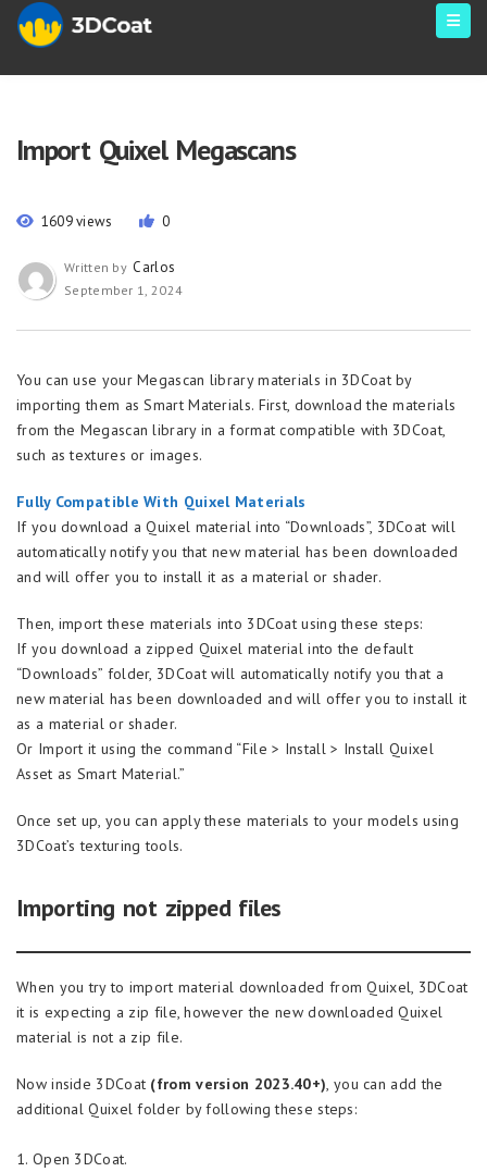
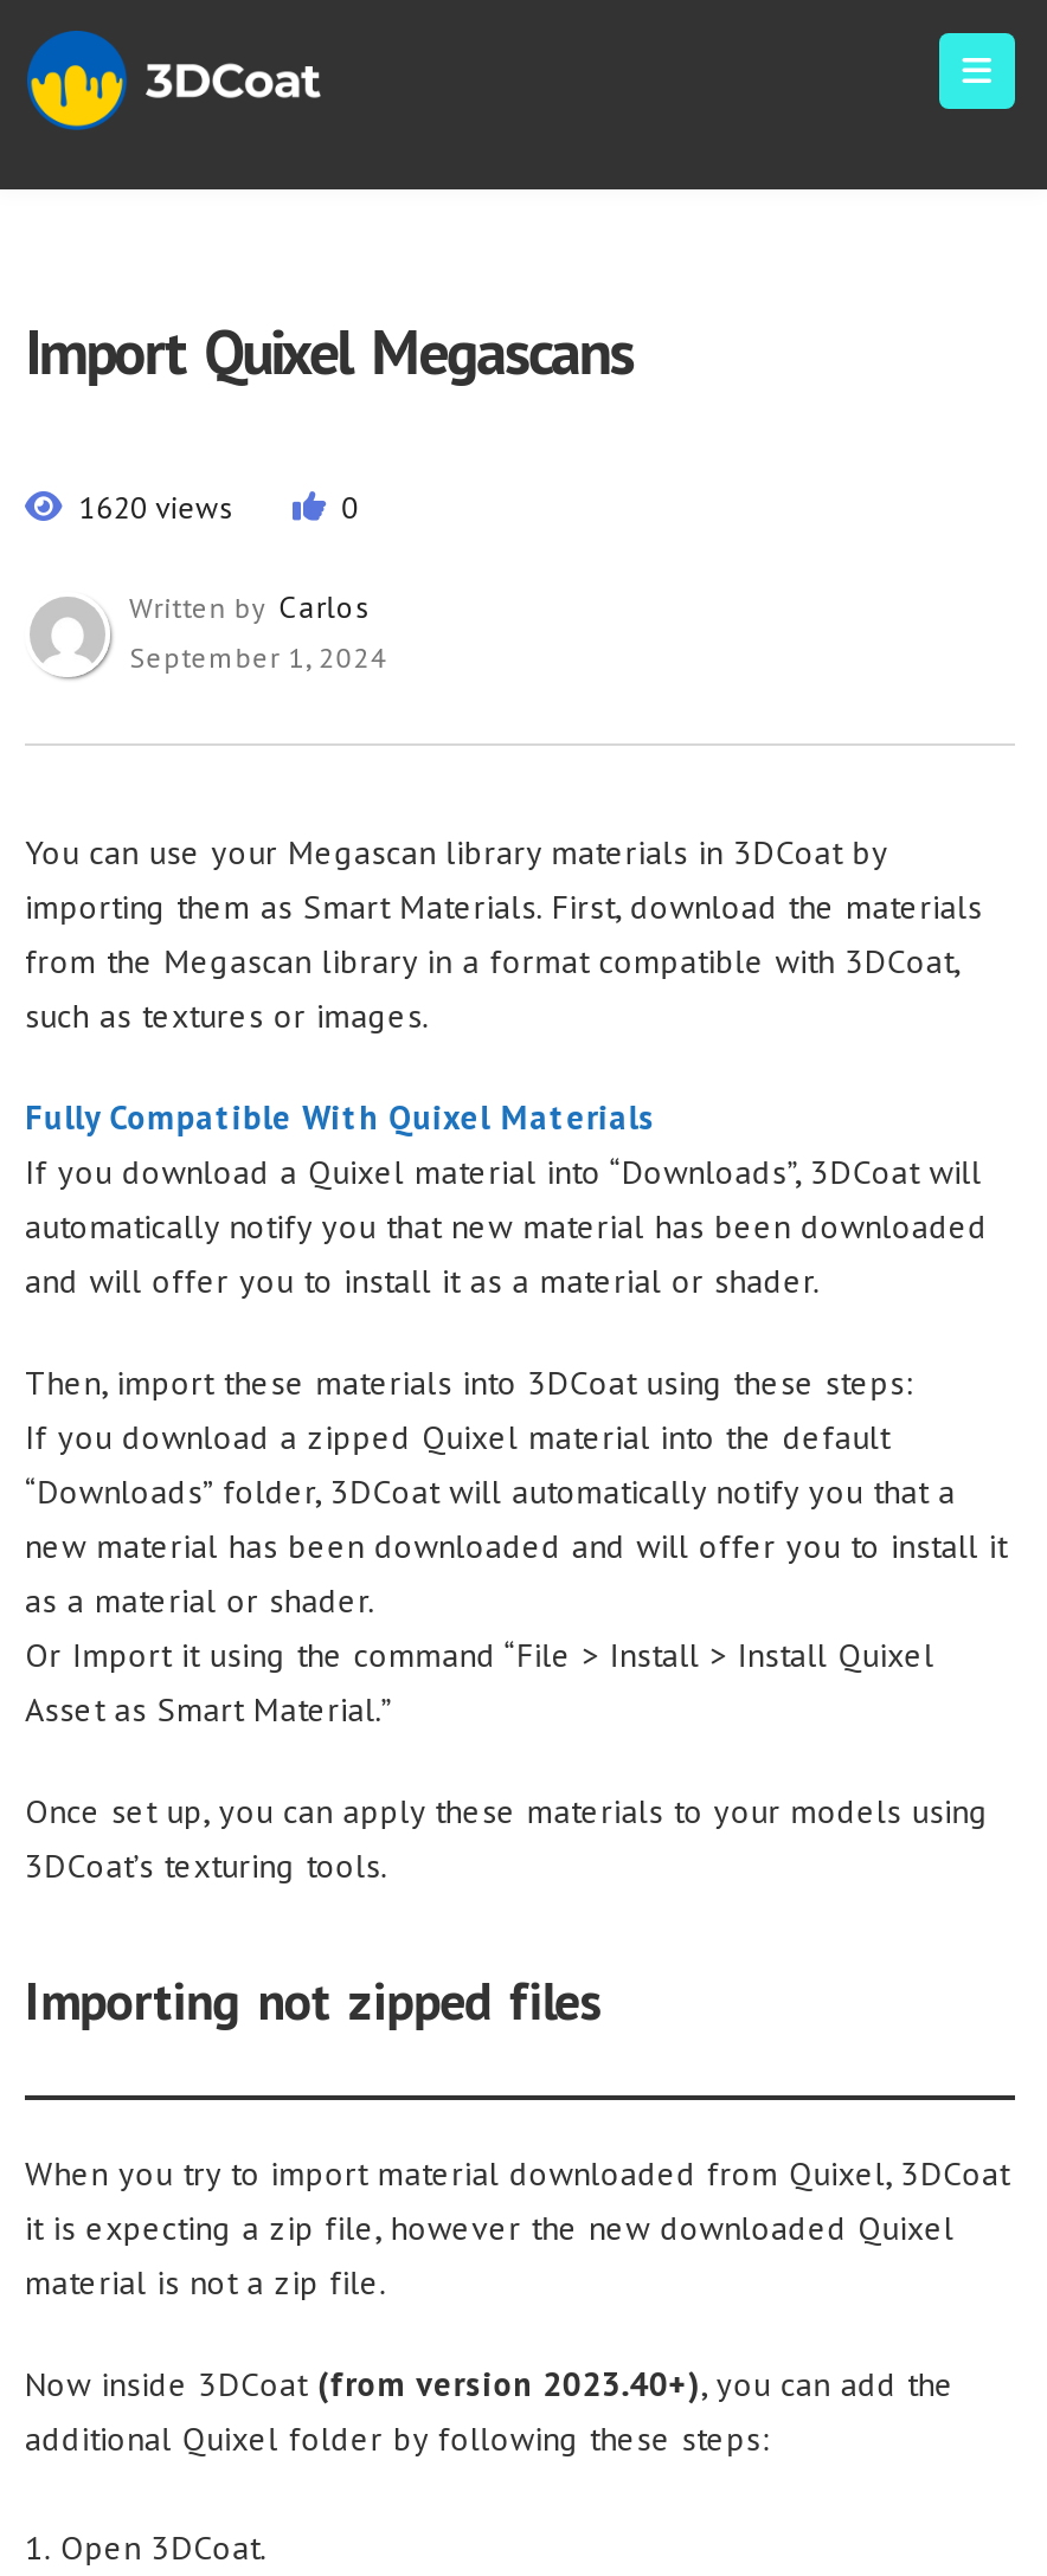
[41,212,113,231] 1609 views -> [78,488,235,528] 1620 views

